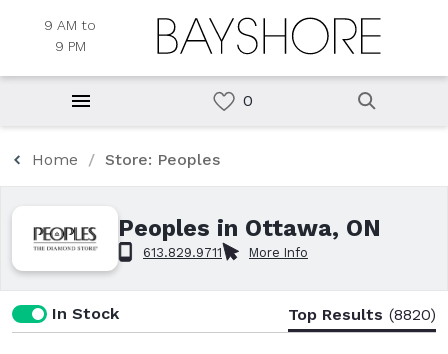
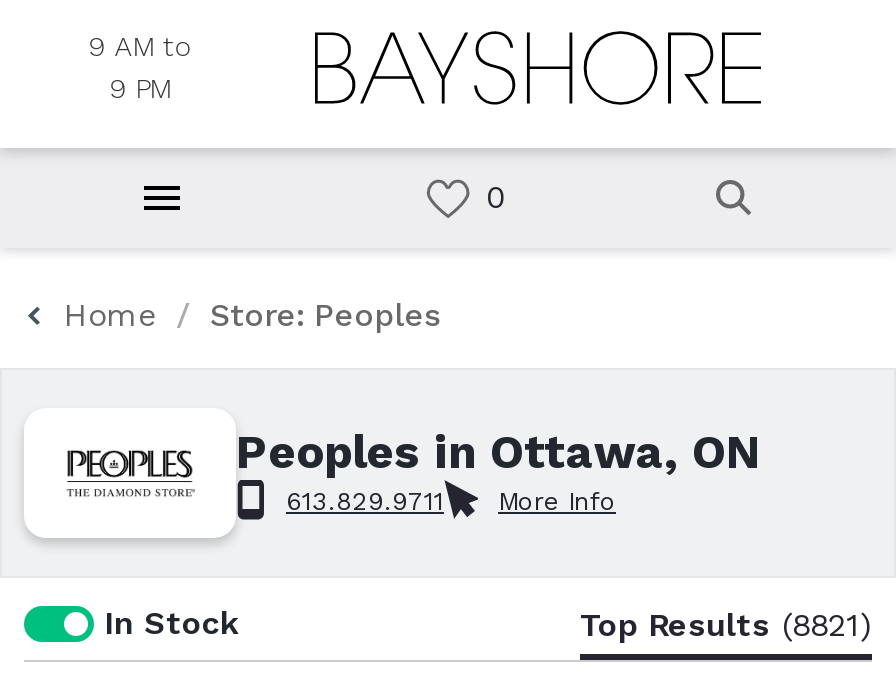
[288,305,436,324] Top Results (8820) -> [580,606,872,644] Top Results (8821)

